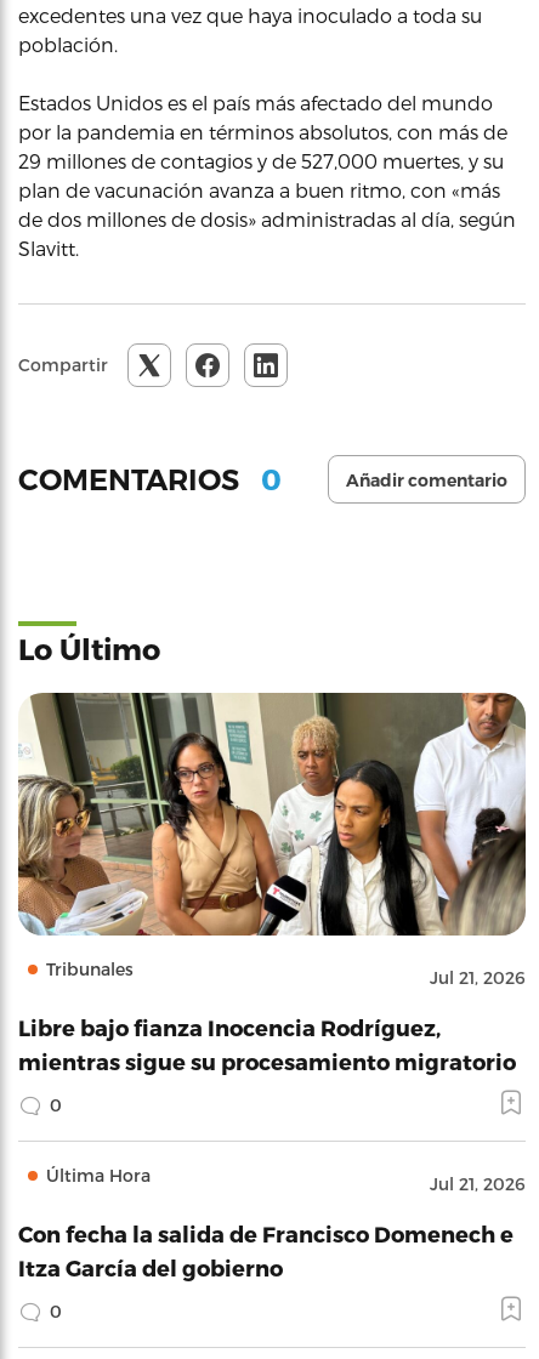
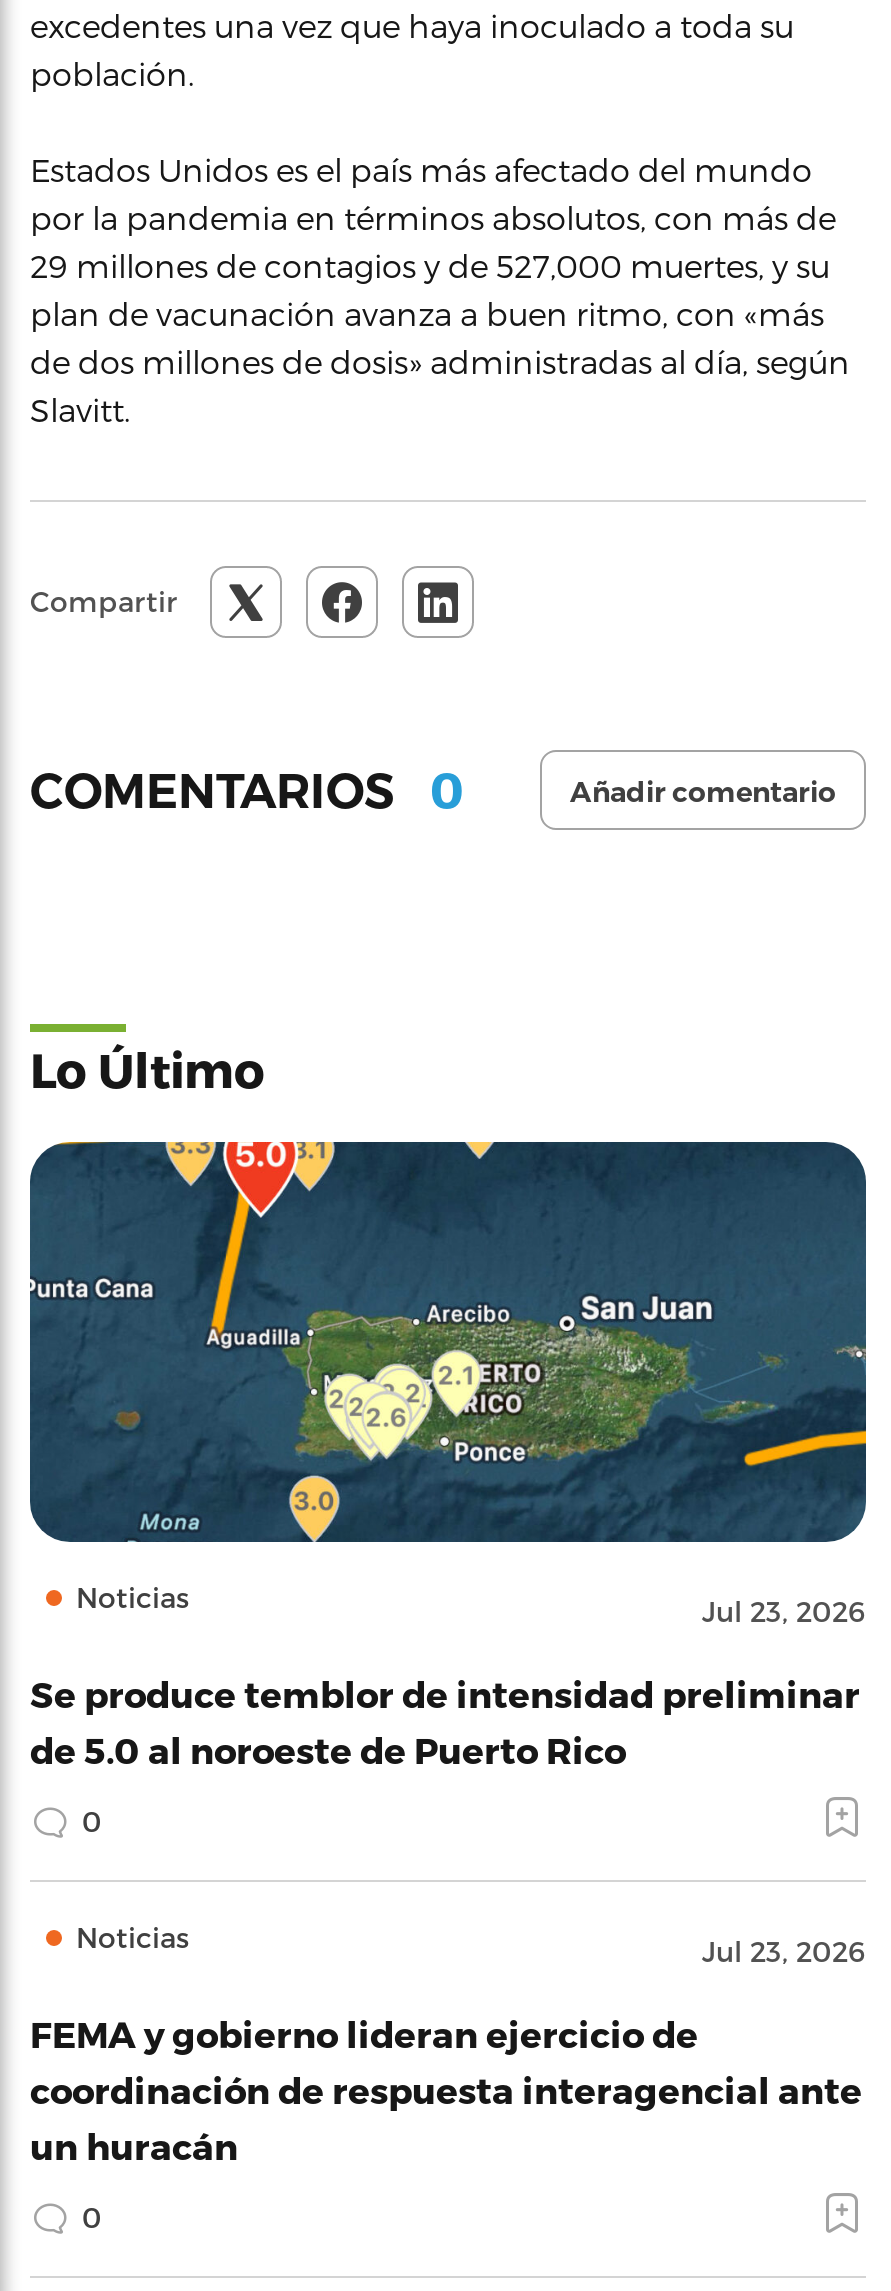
[17,692,527,988] [image] | Tribunales | Jul 21, 2026 -> [28,1140,868,1628] [image] | Noticias | Jul 23, 2026
[18,1014,516,1074] Libre bajo fianza Inocencia Rodríguez, | mientras sigue su procesamiento migratorio -> [30,1672,860,1770] Se produce temblor de intensidad preliminar | de 5.0 al noroeste de Puerto Rico
[46,1165,526,1194] Última Hora | Jul 21, 2026 -> [76,1920,866,1968] Noticias | Jul 23, 2026
[18,1221,514,1280] Con fecha la salida de Francisco Domenech e | Itza García del gobierno -> [30,2012,862,2166] FEMA y gobierno lideran ejercicio de | coordinación de respuesta interagencial ante | un huracán

